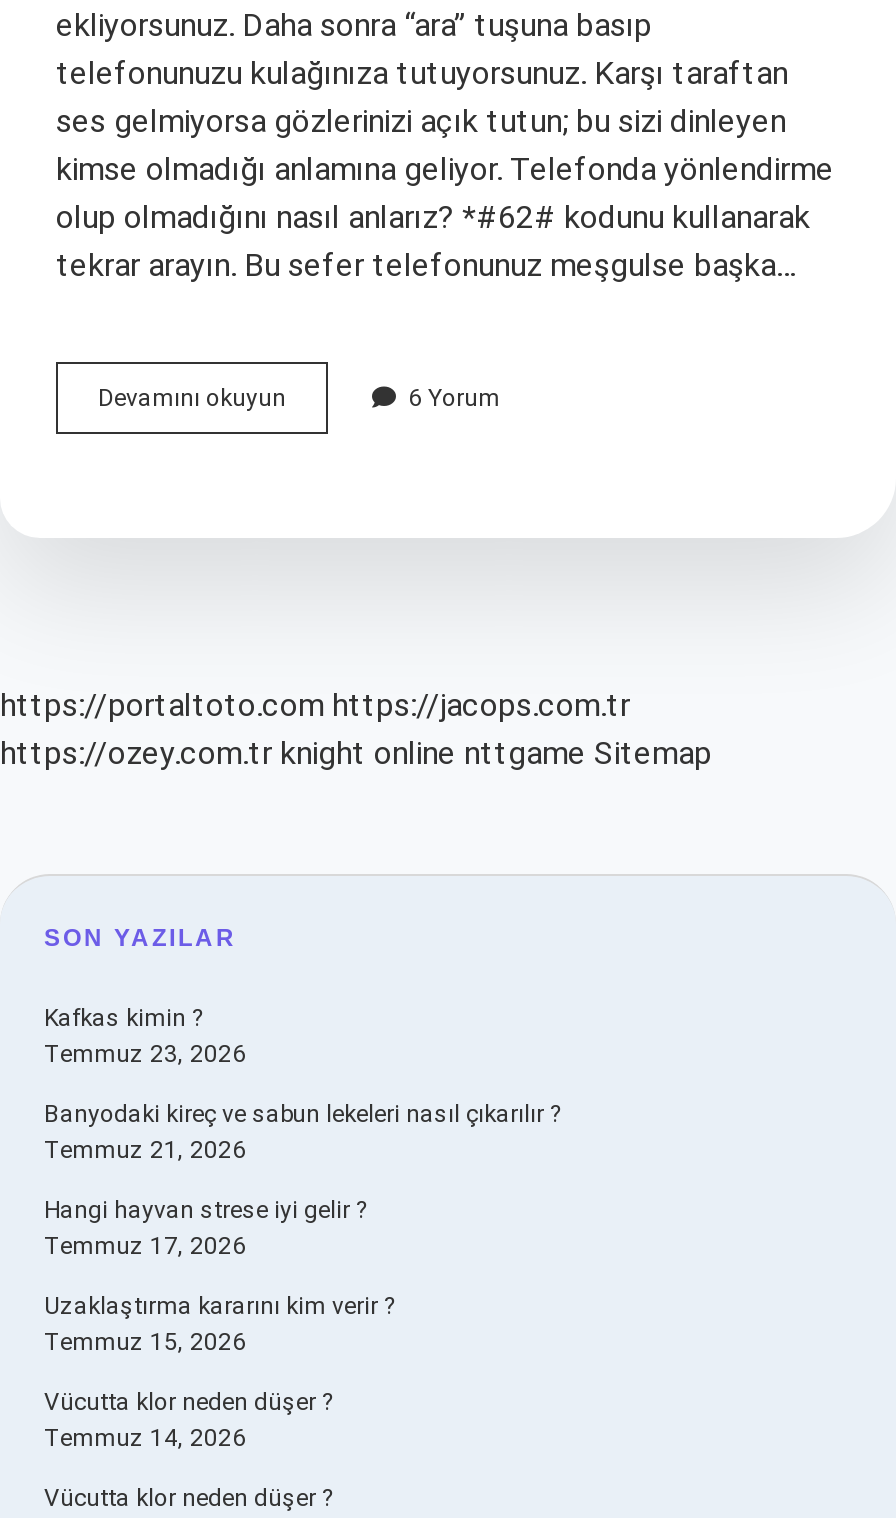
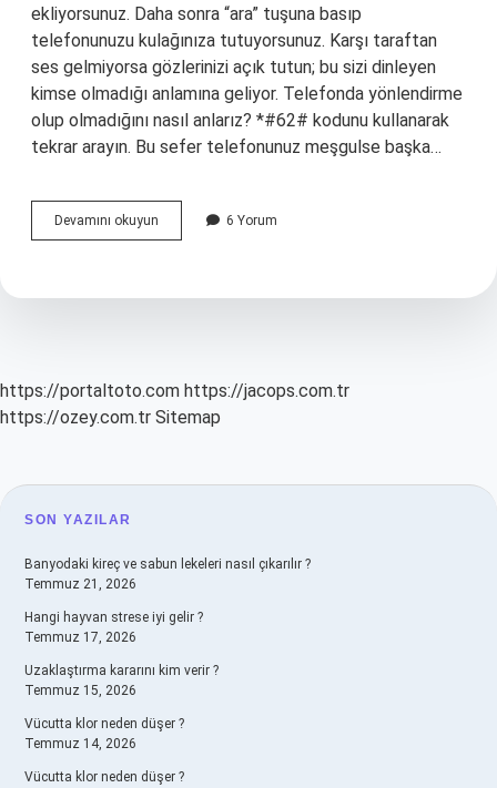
[0,734,712,772] https://ozey.com.tr knight online nttgame Sitemap -> [0,407,221,428] https://ozey.com.tr Sitemap
[44,1004,246,1068] Kafkas kimin ? | Temmuz 23, 2026 -> none

